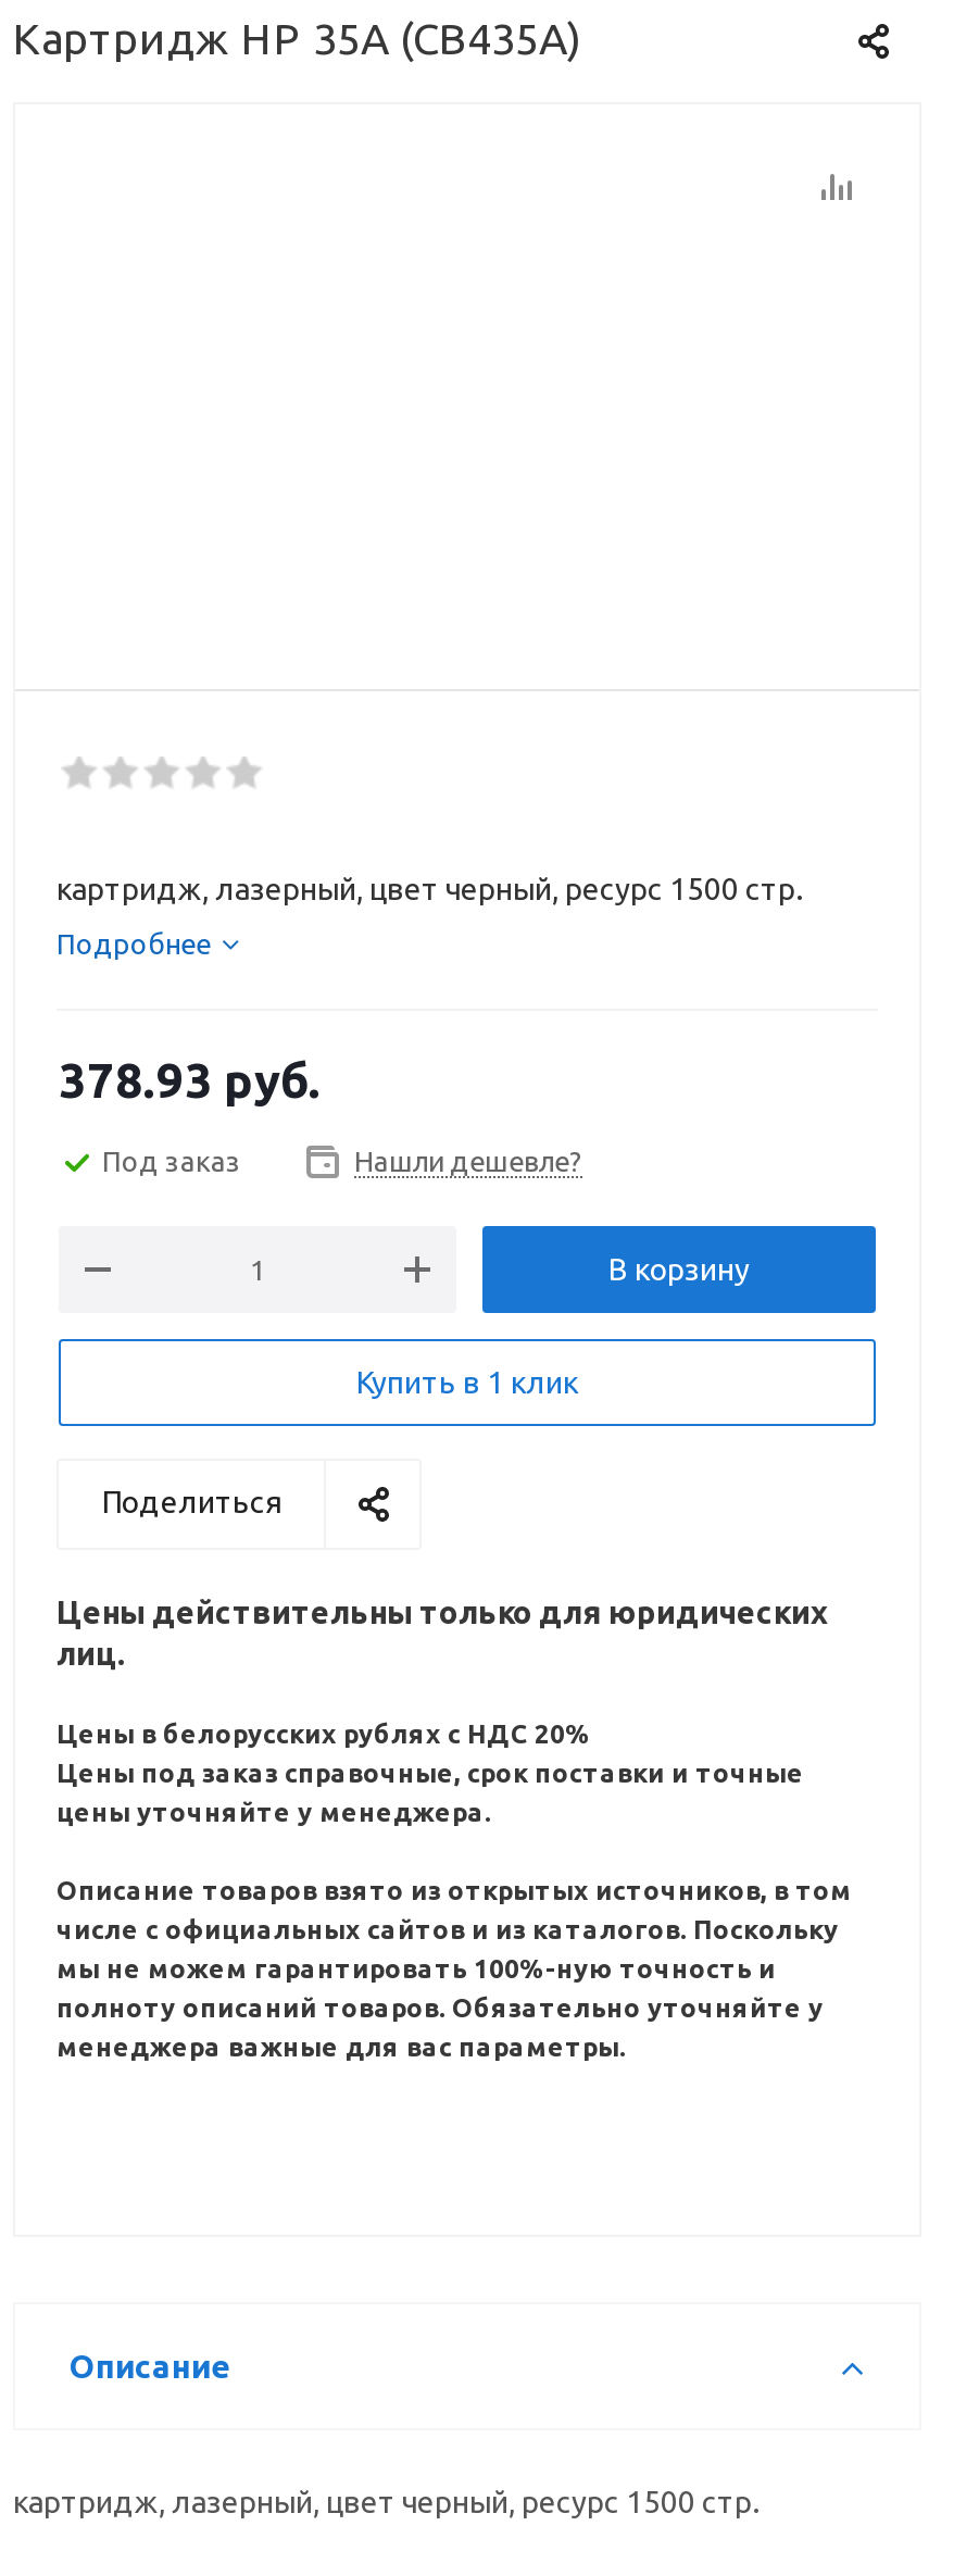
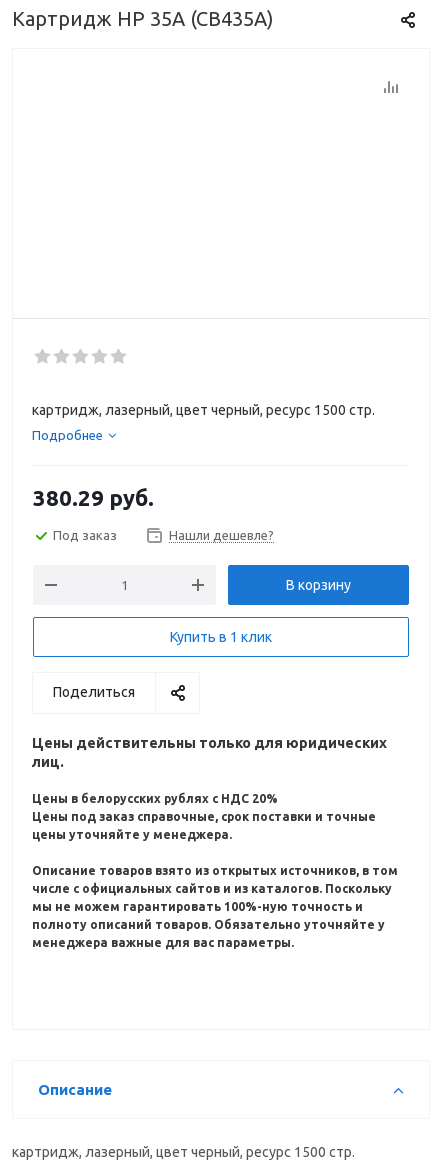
[59,1052,322,1106] 378.93 руб. -> [33,485,154,510] 380.29 руб.

